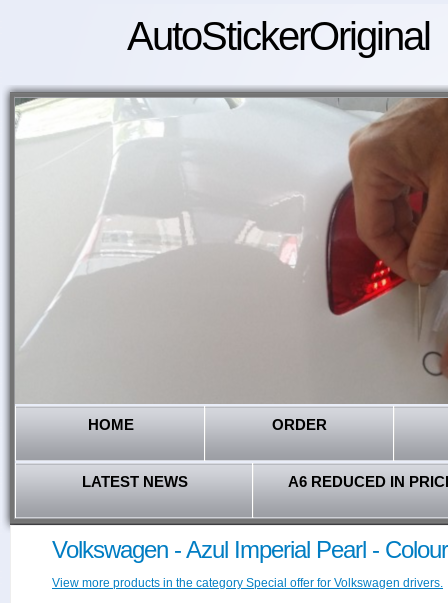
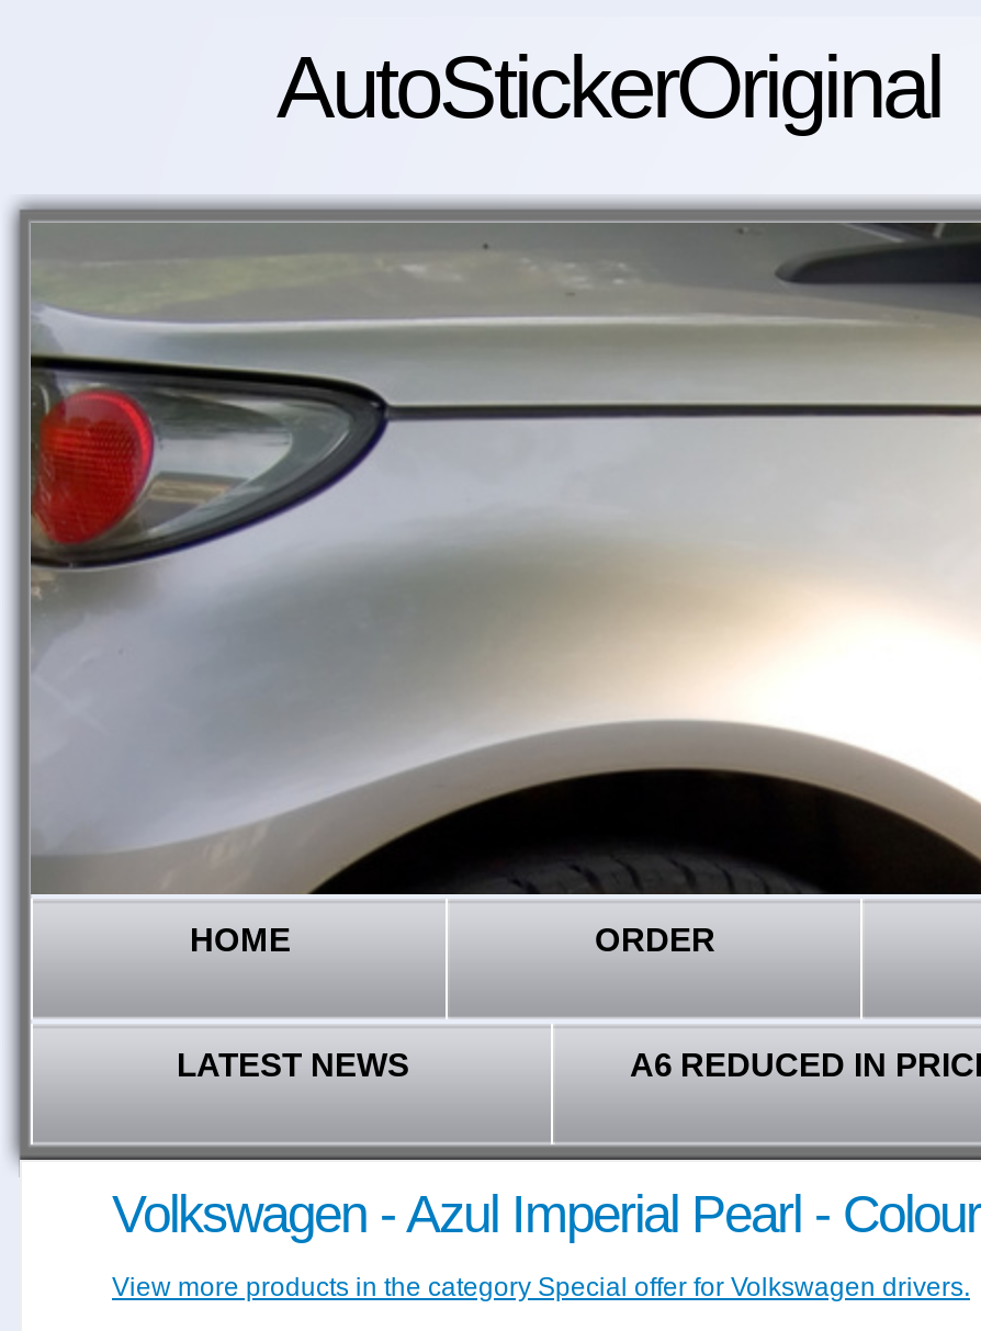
[14,97,445,404] [image] -> [31,223,974,896] [image]

